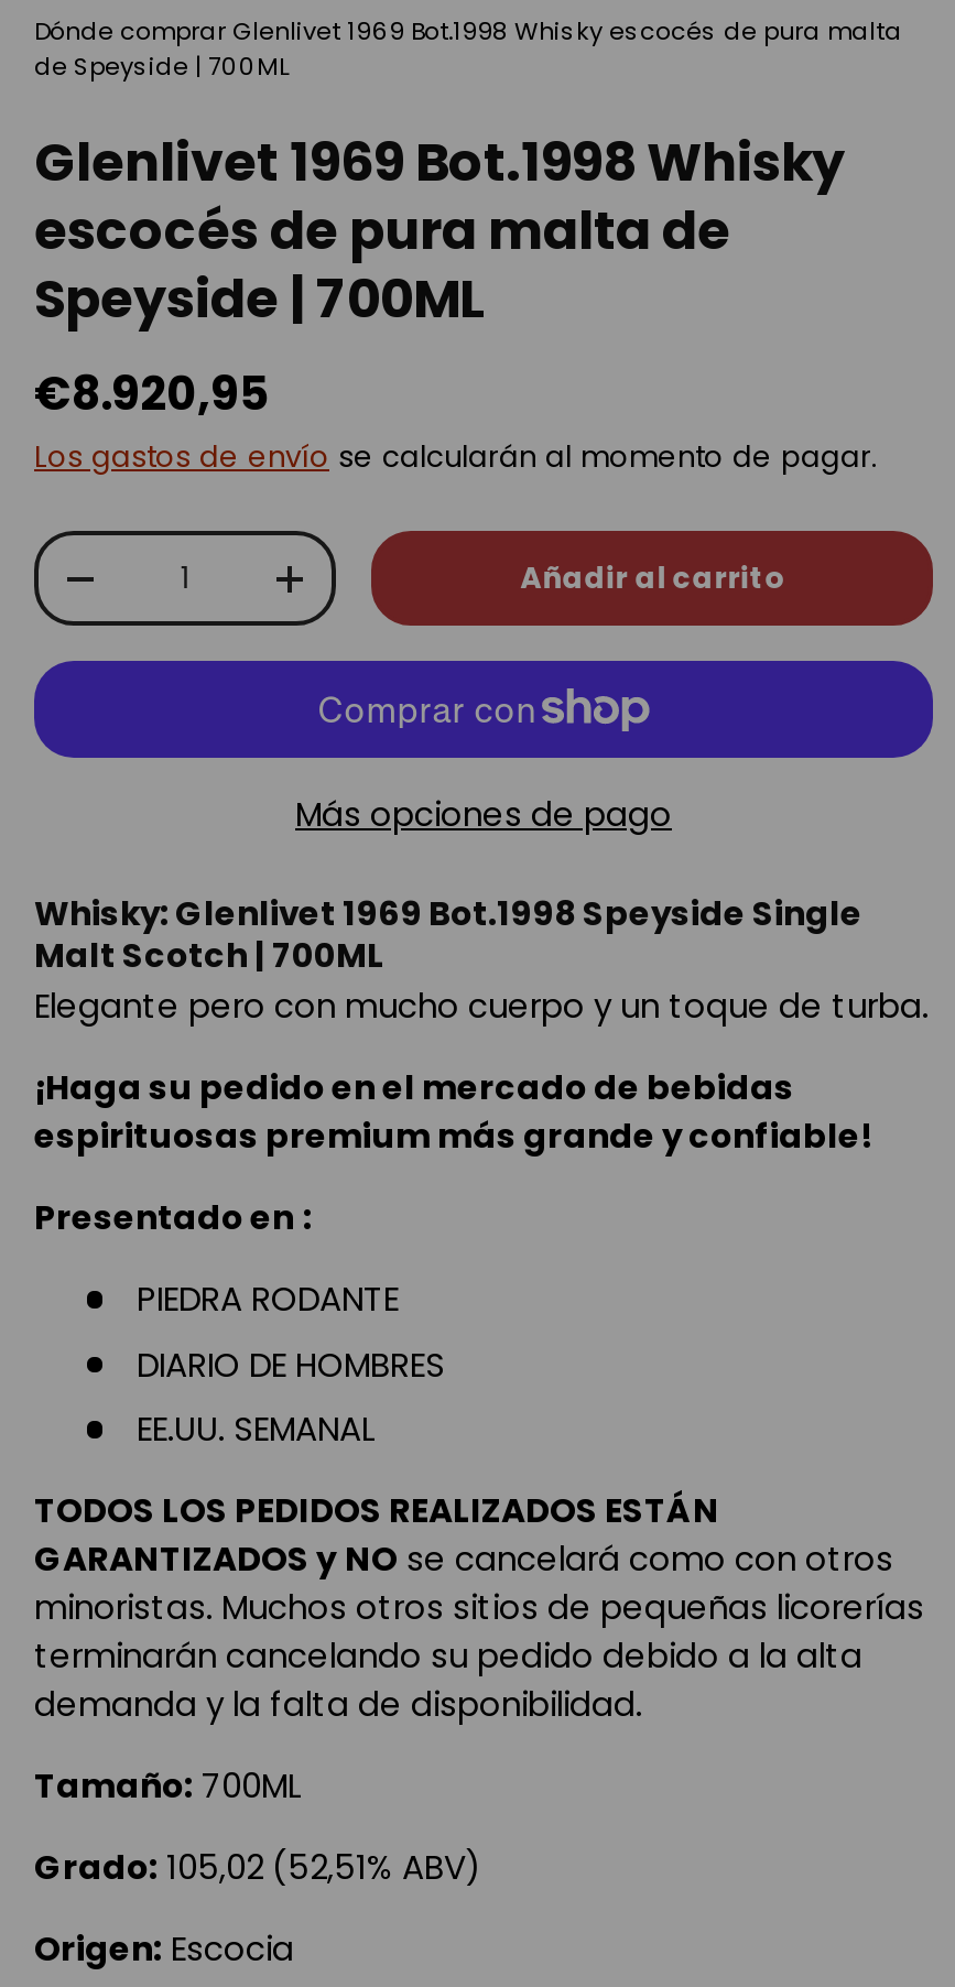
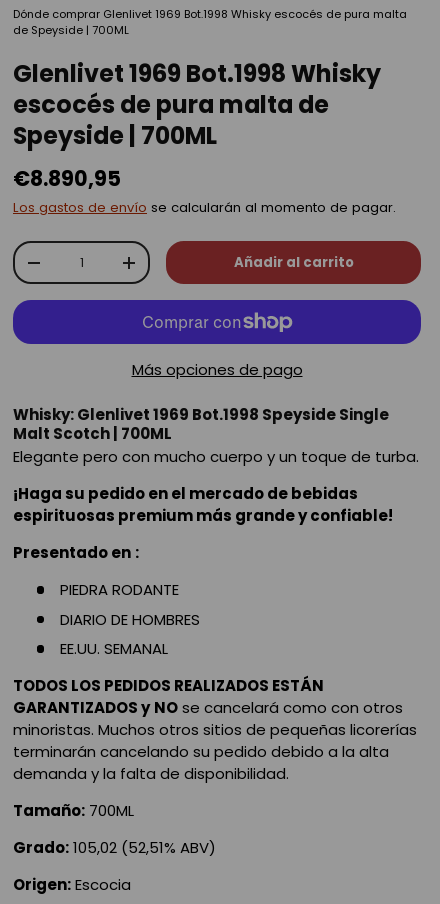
[34,361,270,425] €8.920,95 -> [13,164,121,193] €8.890,95

